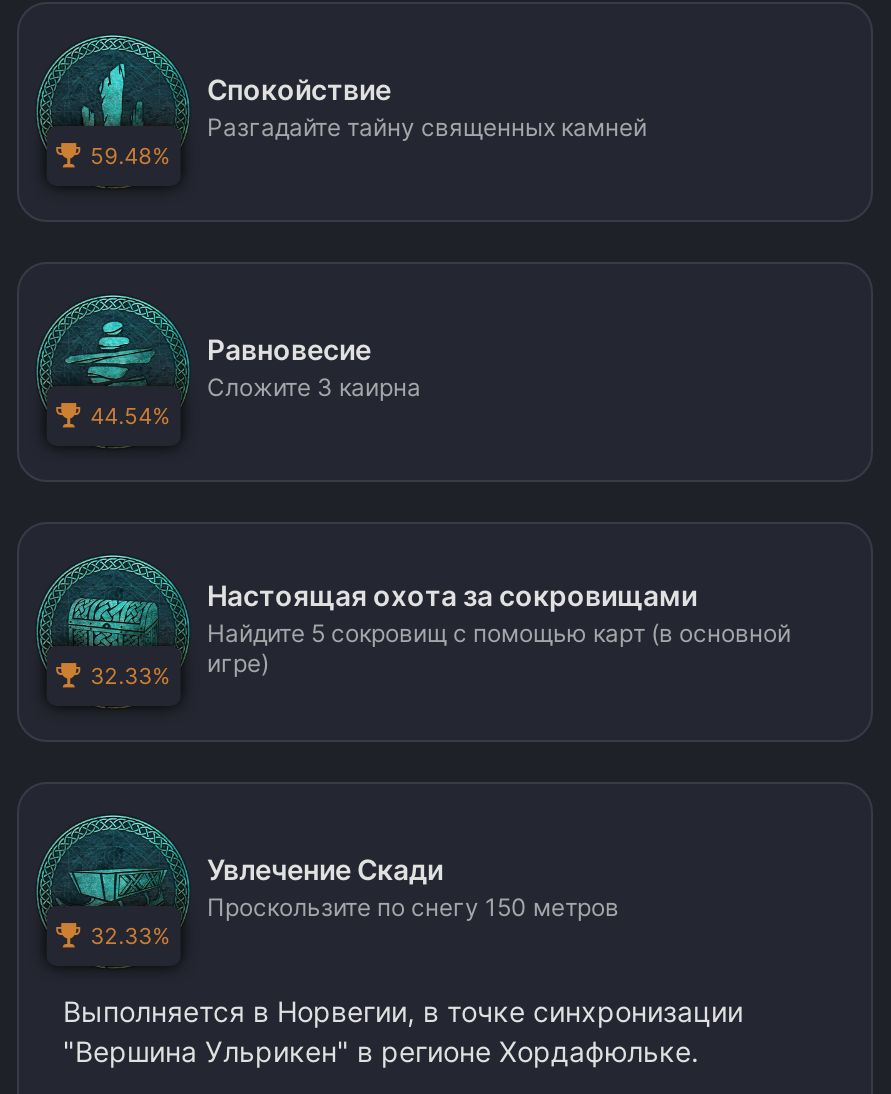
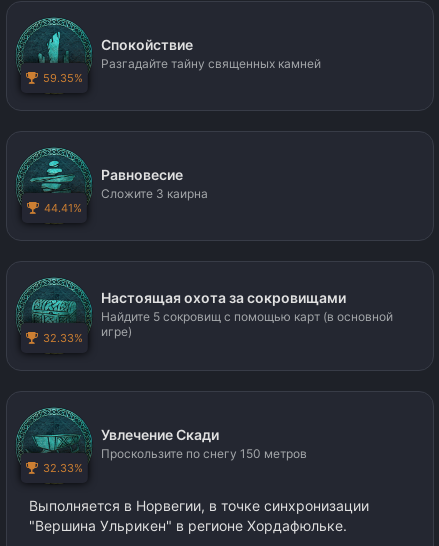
[90,142,170,170] 59.48% -> [43,71,83,85] 59.35%
[90,402,170,430] 44.54% -> [44,201,82,215] 44.41%

